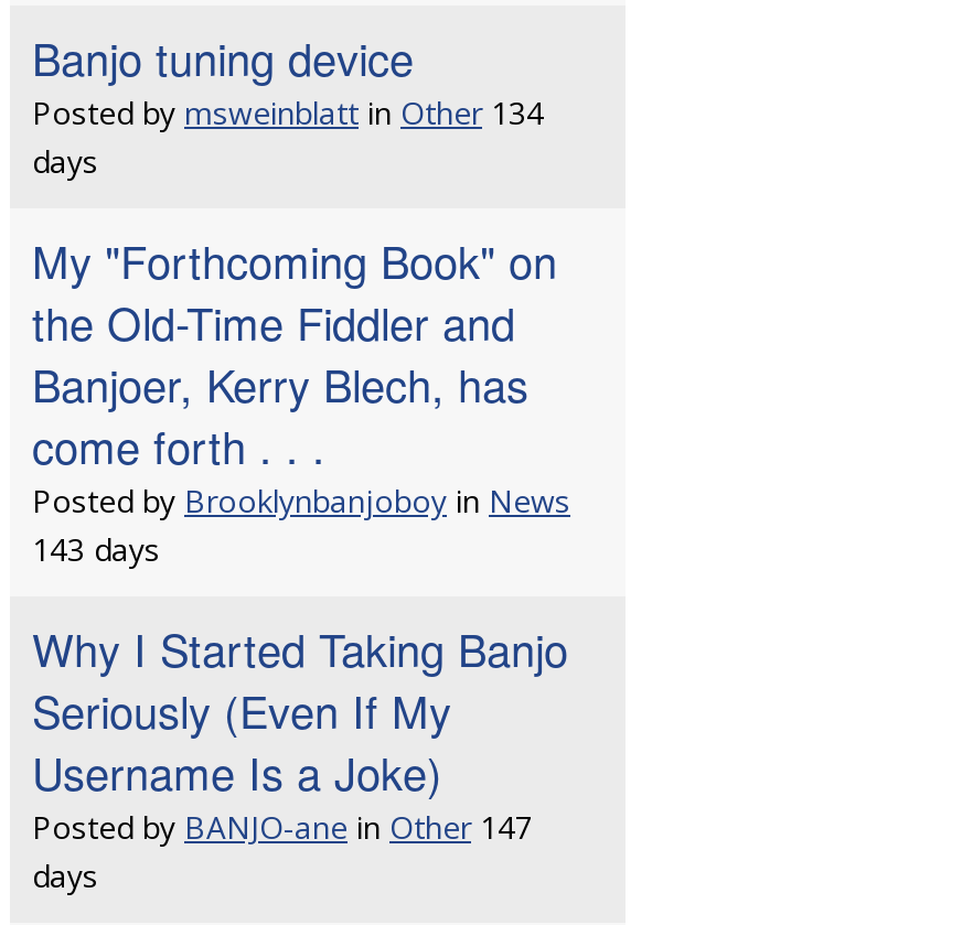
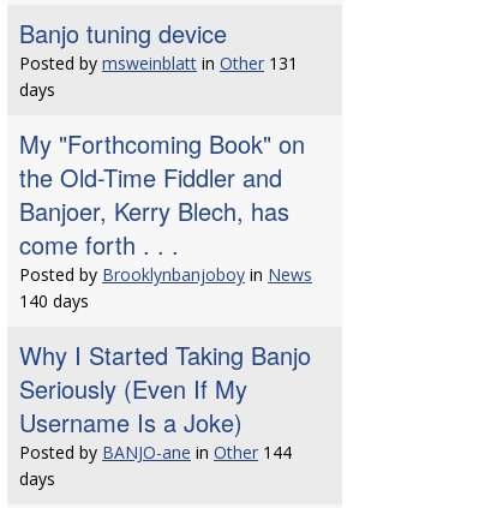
[32,92,544,133] Posted by msweinblatt in Other 134 -> [19,52,298,74] Posted by msweinblatt in Other 131
[32,528,160,570] 143 days -> [19,289,89,312] 140 days
[32,806,533,848] Posted by BANJO-ane in Other 147 -> [19,441,292,464] Posted by BANJO-ane in Other 144

